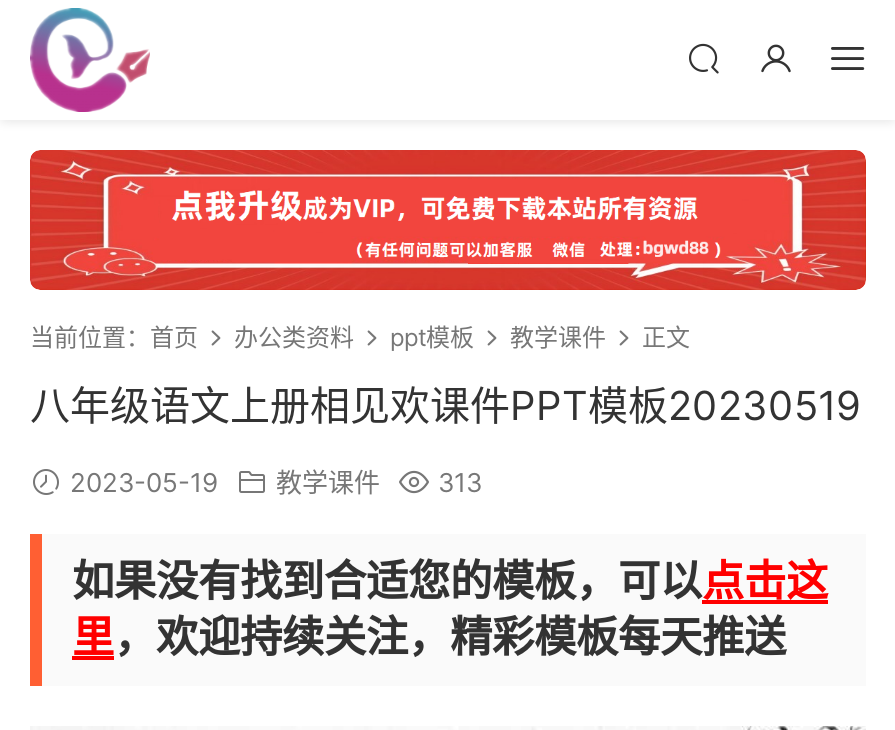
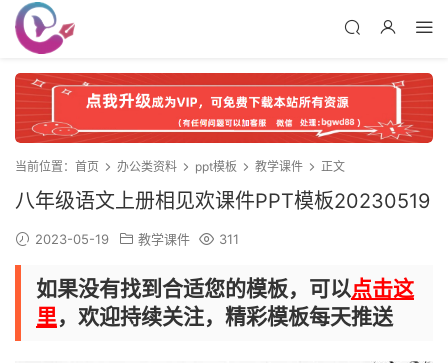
[62,466,482,498] 2023-05-19 教学课件 313 -> [31,231,239,247] 2023-05-19 教学课件 311

